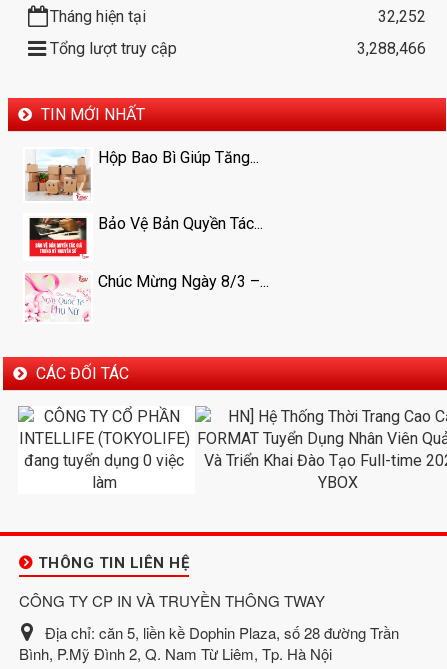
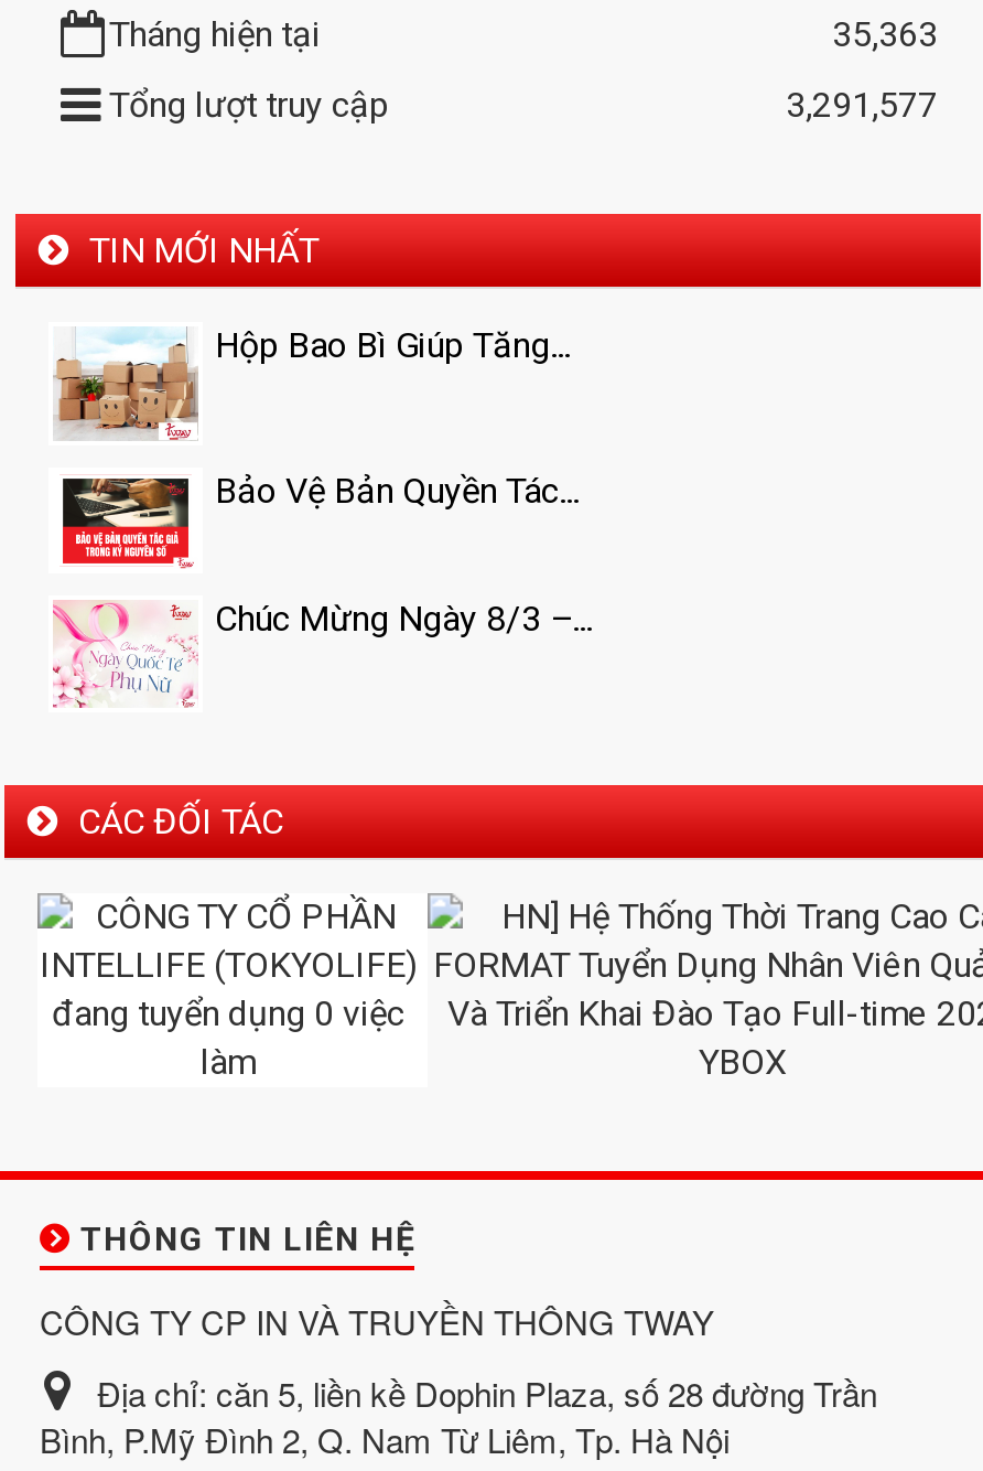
[378,7,426,26] 32,252 -> [832,13,938,55] 35,363
[357,39,426,58] 3,288,466 -> [786,84,938,125] 3,291,577

